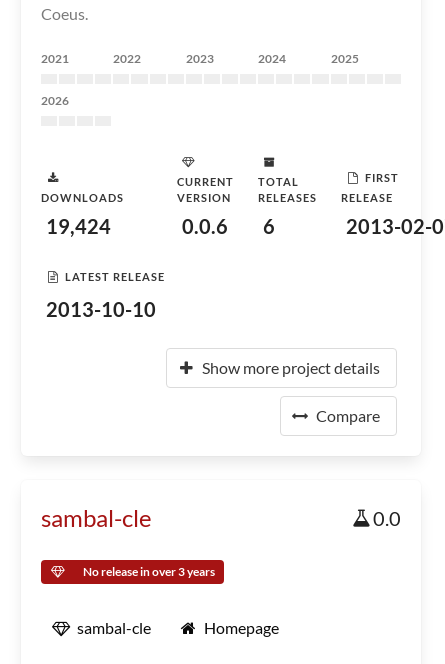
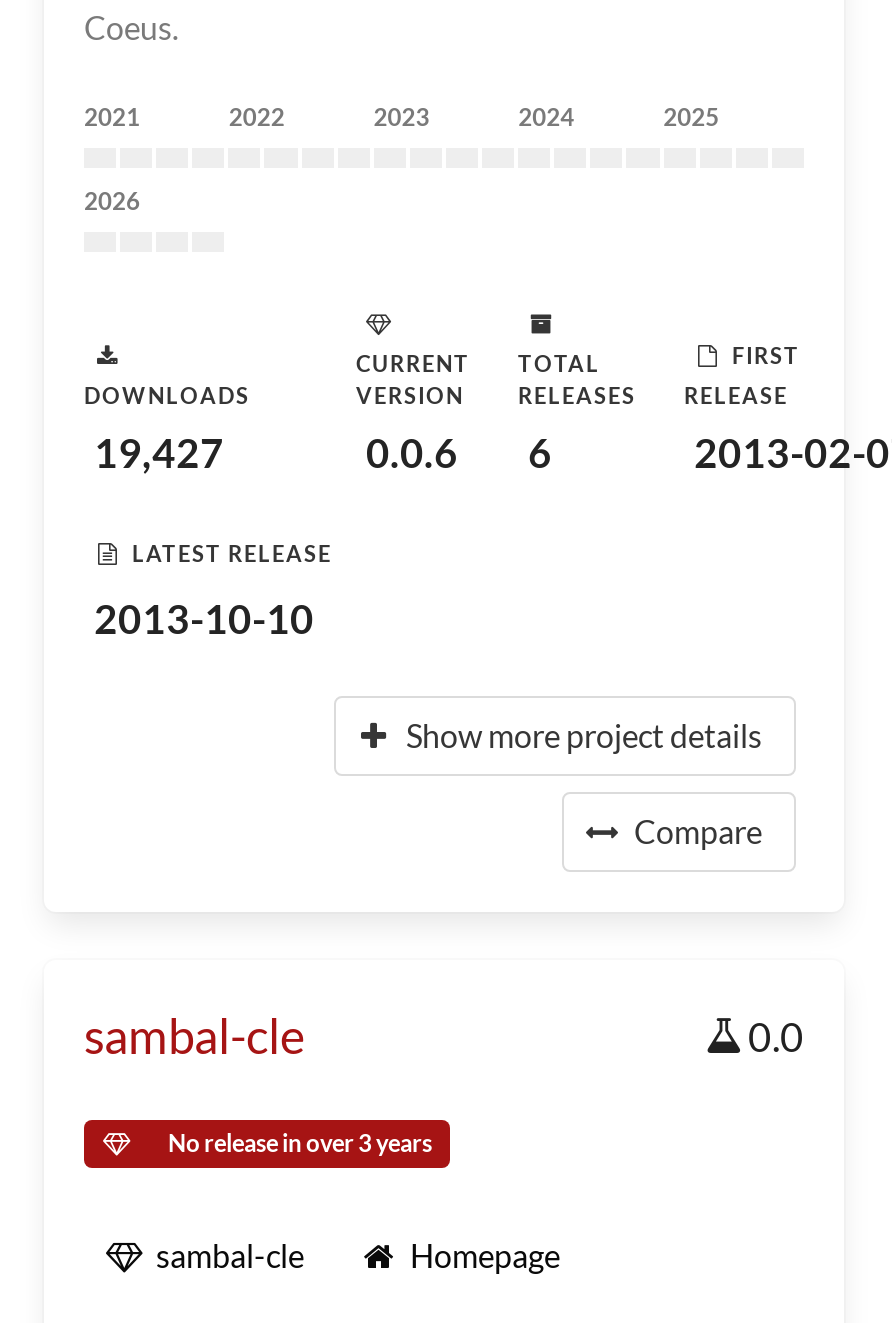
[46,214,111,238] 19,424 -> [94,428,224,476] 19,427

